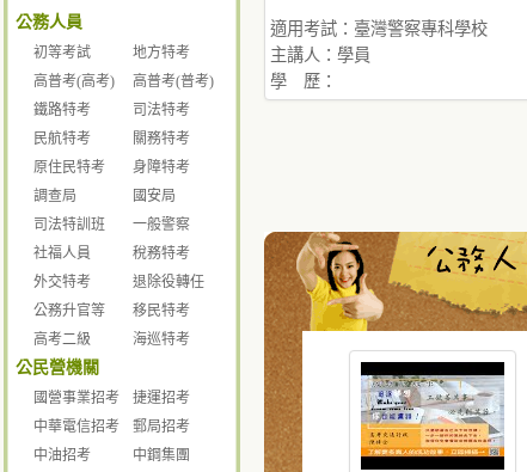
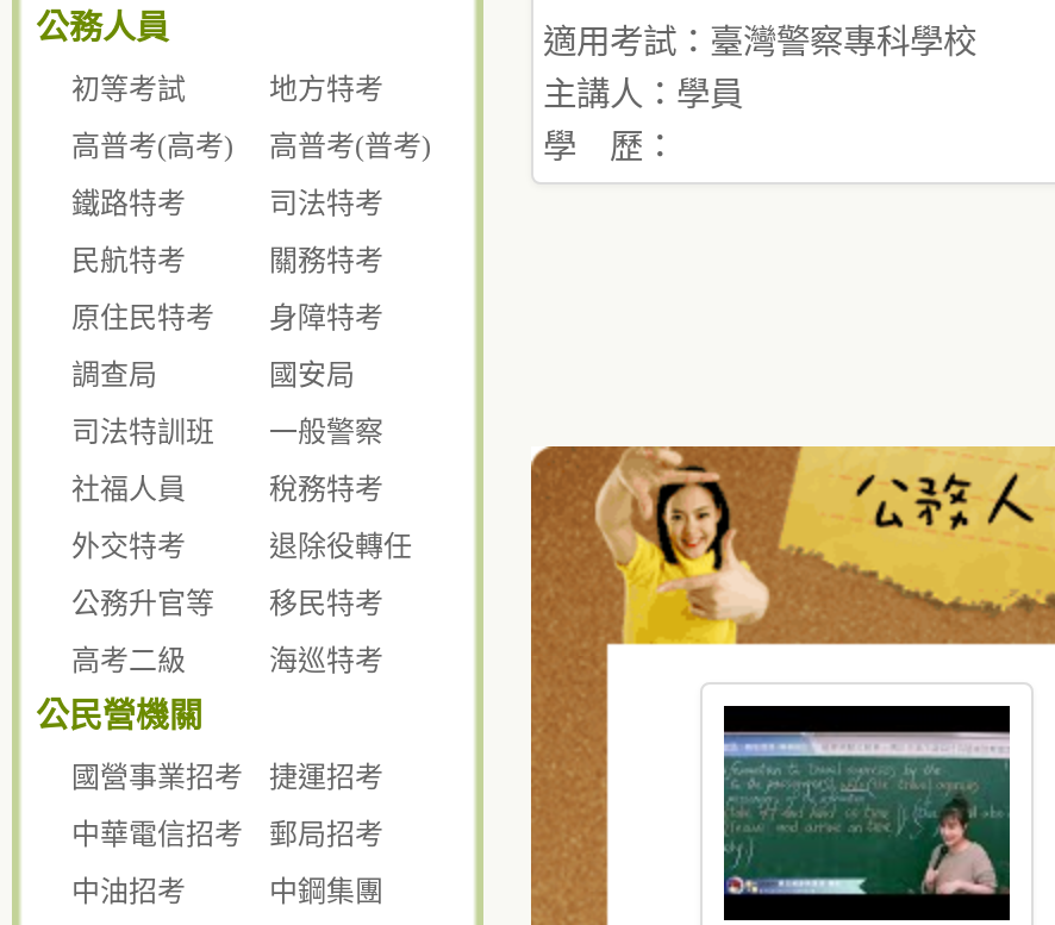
[360,375,505,458] [image] -> [722,732,1012,896] [image]

